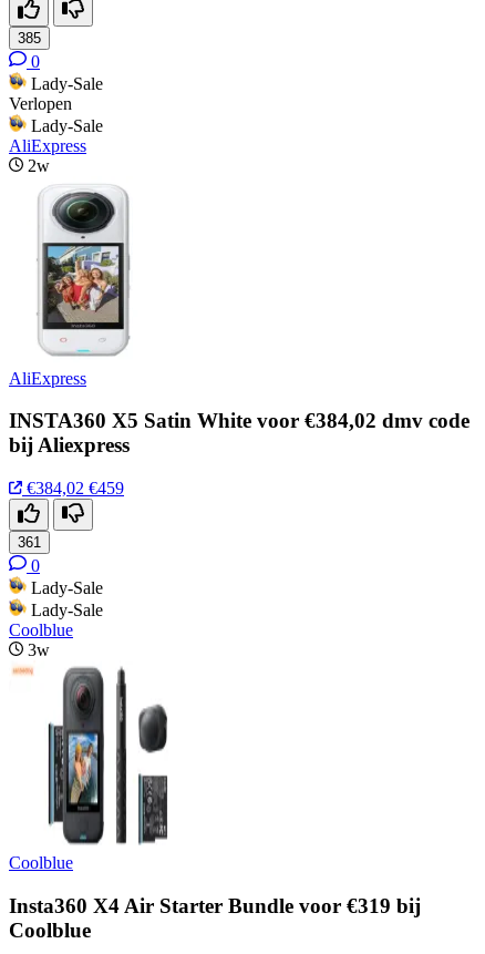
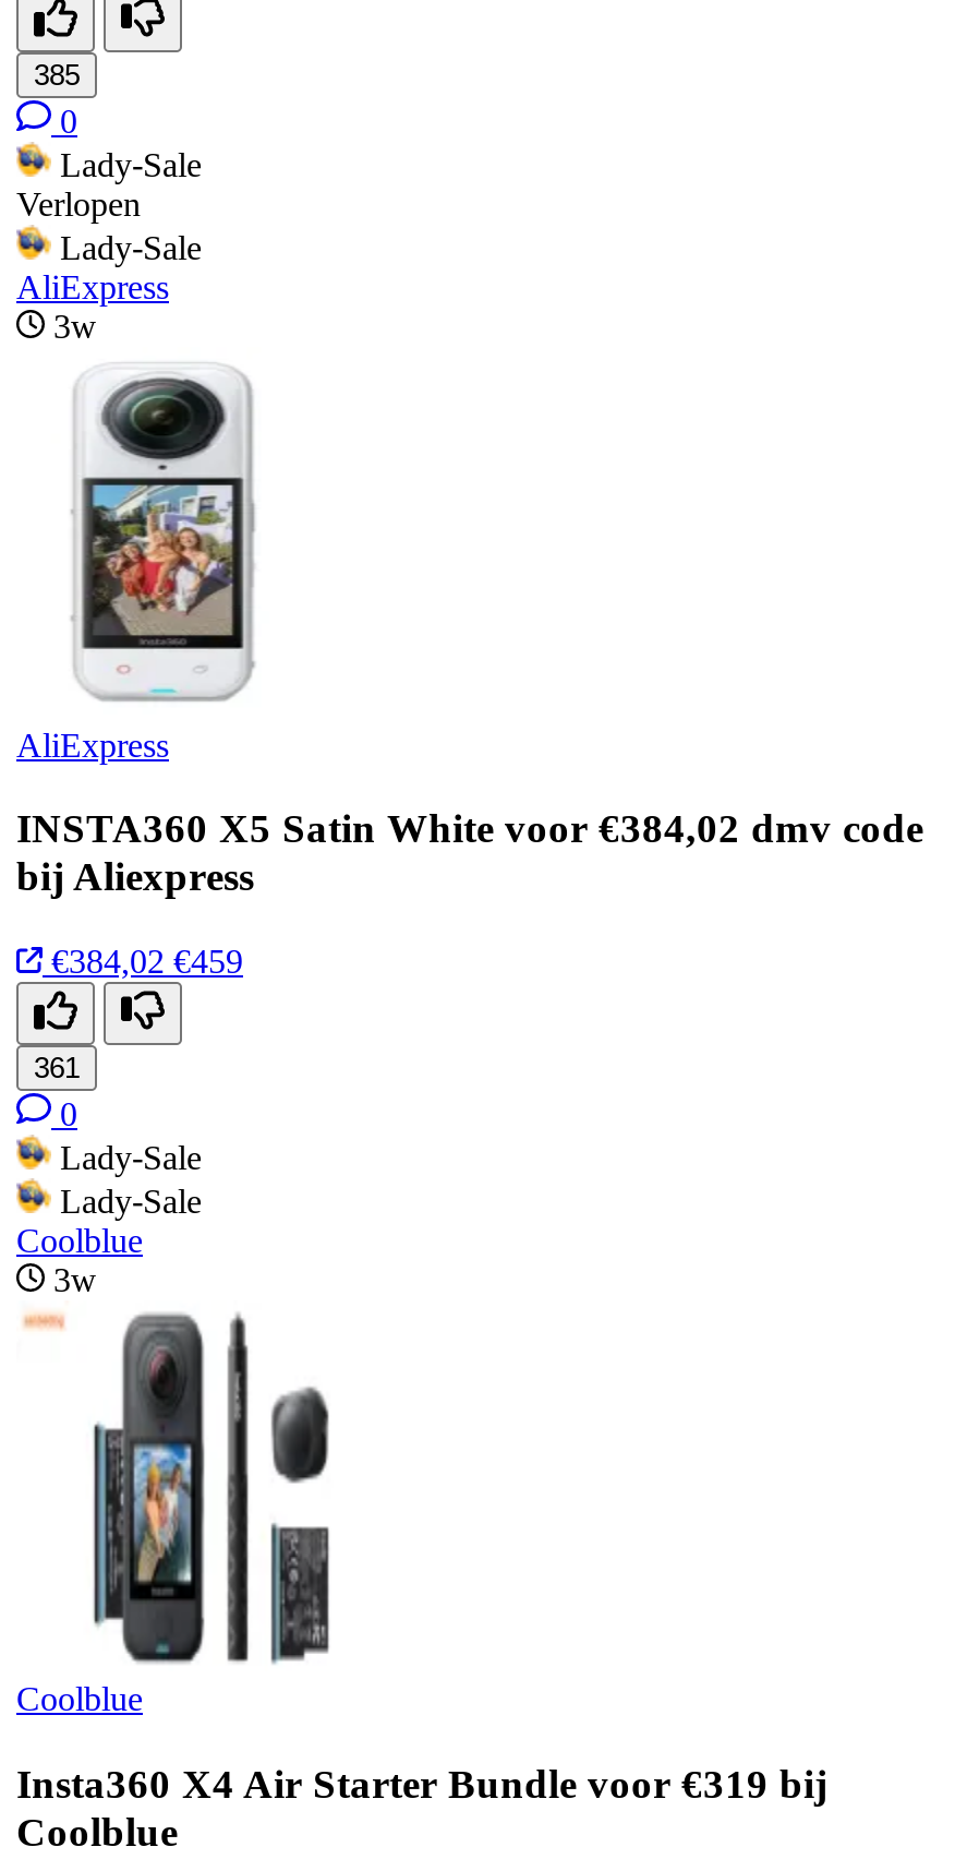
[28,156,50,175] 2w -> [53,307,97,344] 3w

